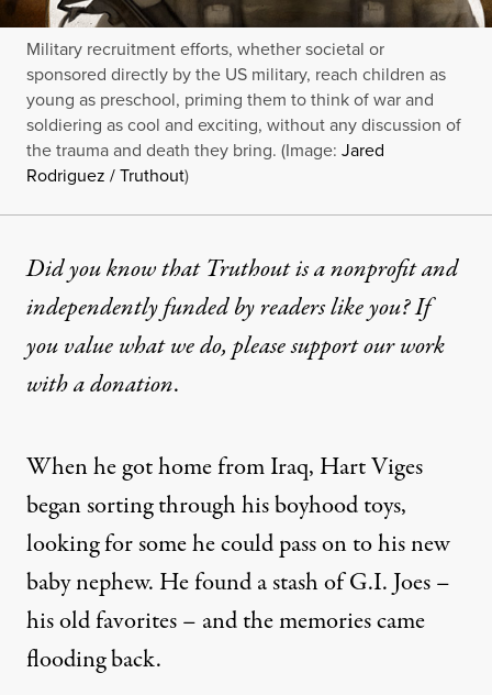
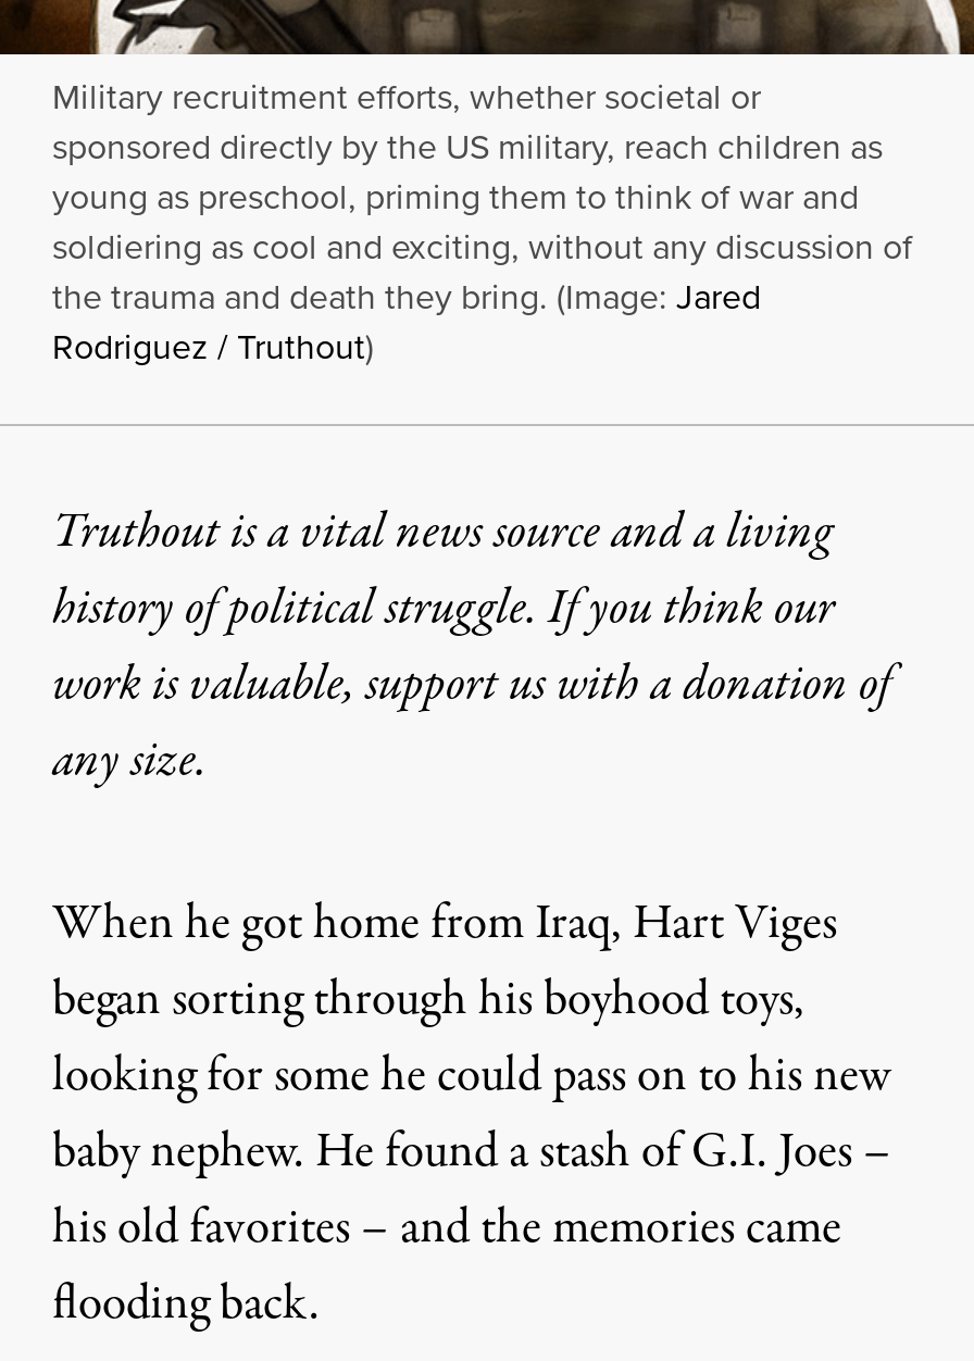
[26,252,458,402] Did you know that Truthout is a nonprofit and | independently funded by readers like you? If | you value what we do, please support our work | with a donation. -> [52,498,891,796] Truthout is a vital news source and a living | history of political struggle. If you think our | work is valuable, support us with a donation of | any size.

